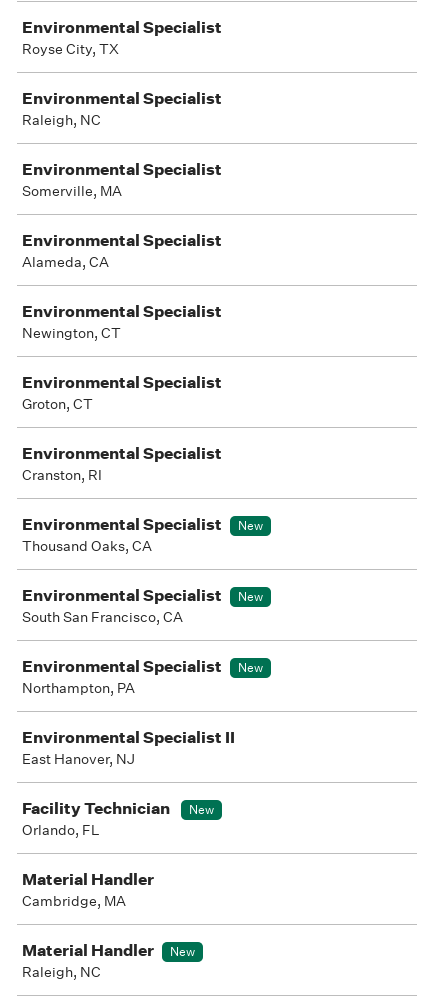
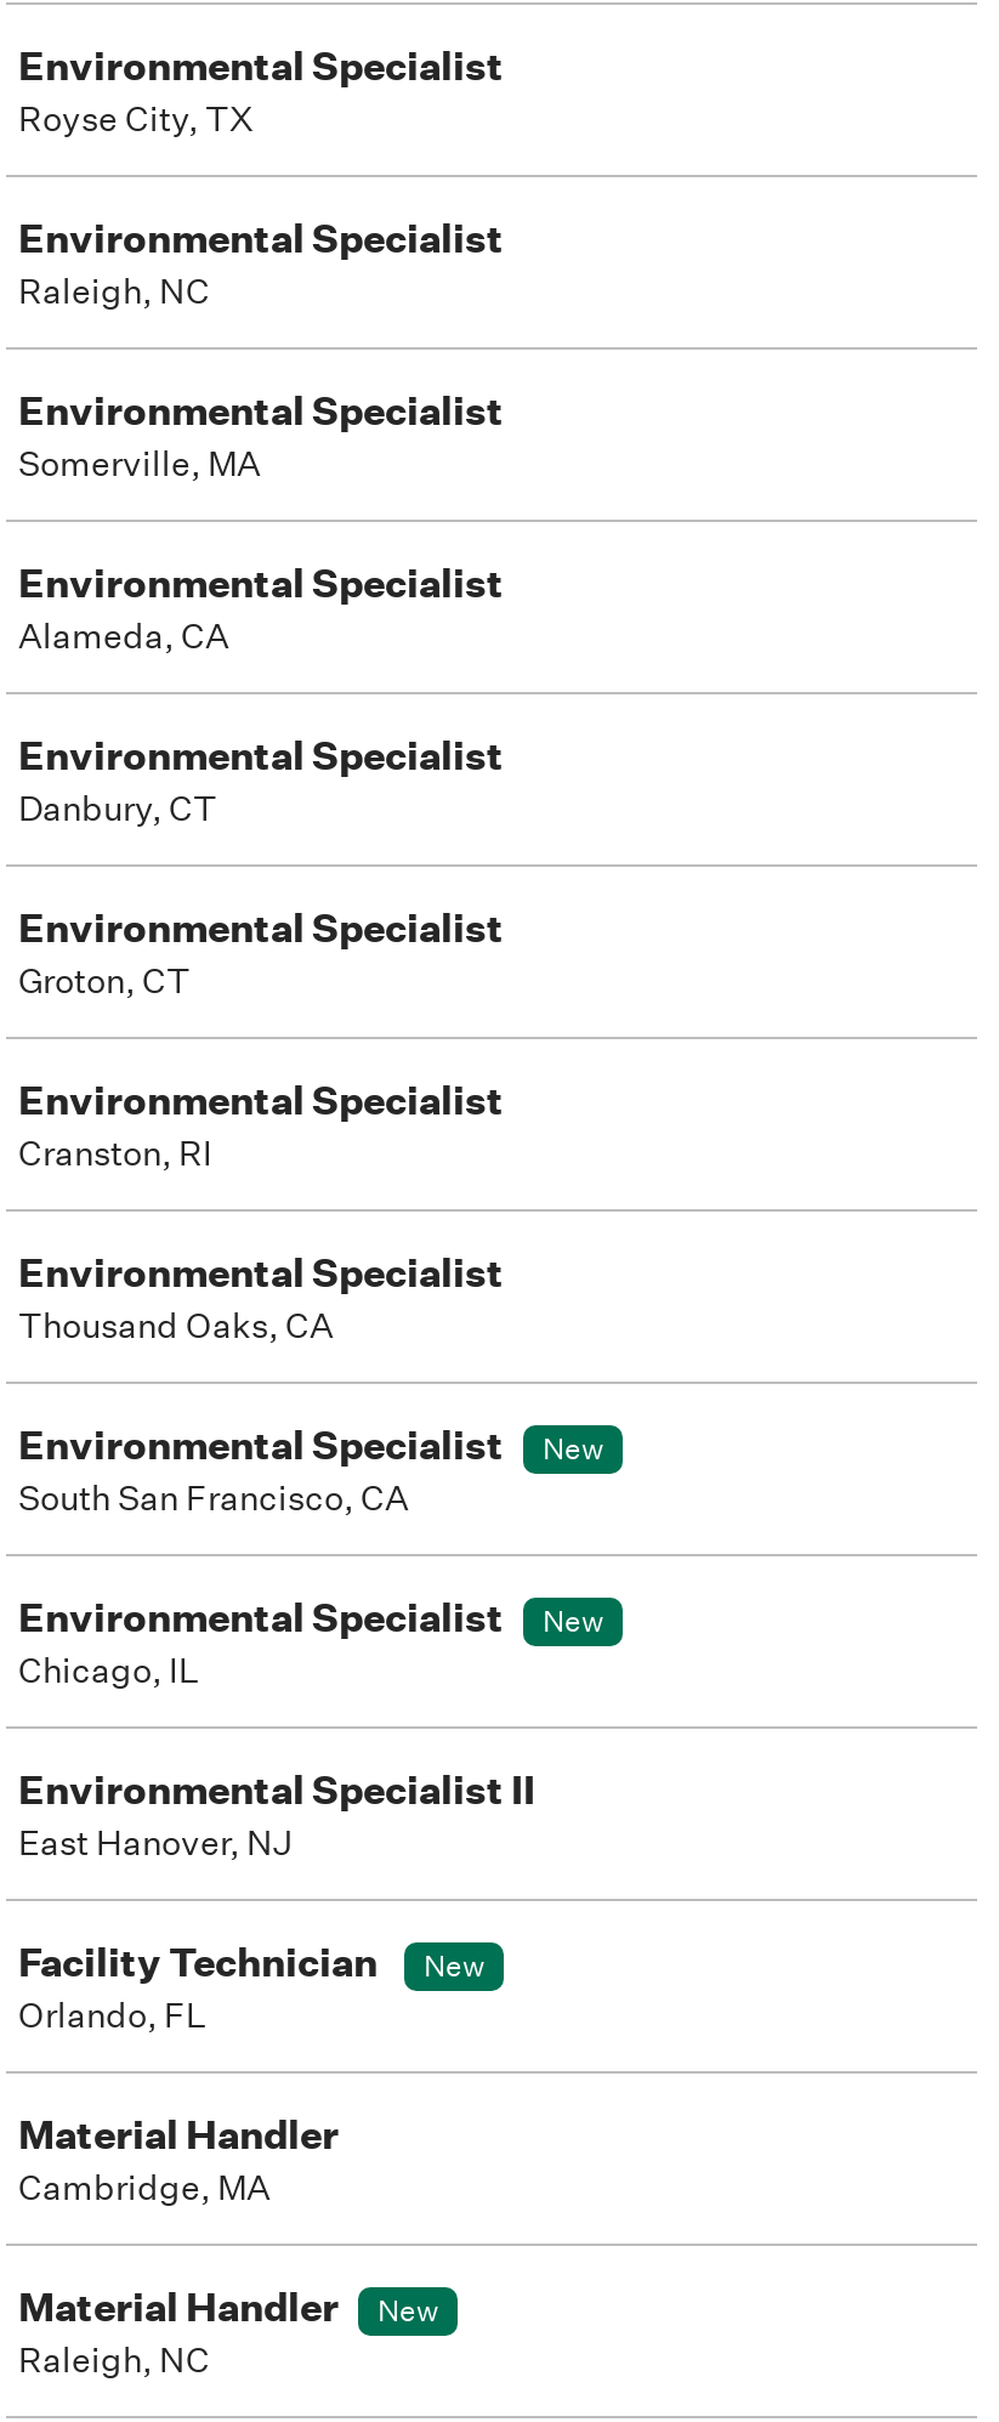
[22,324,121,342] Newington, CT -> [18,787,217,830] Danbury, CT
[238,517,263,534] New -> none
[22,679,135,697] Northampton, PA -> [18,1649,200,1692] Chicago, IL

